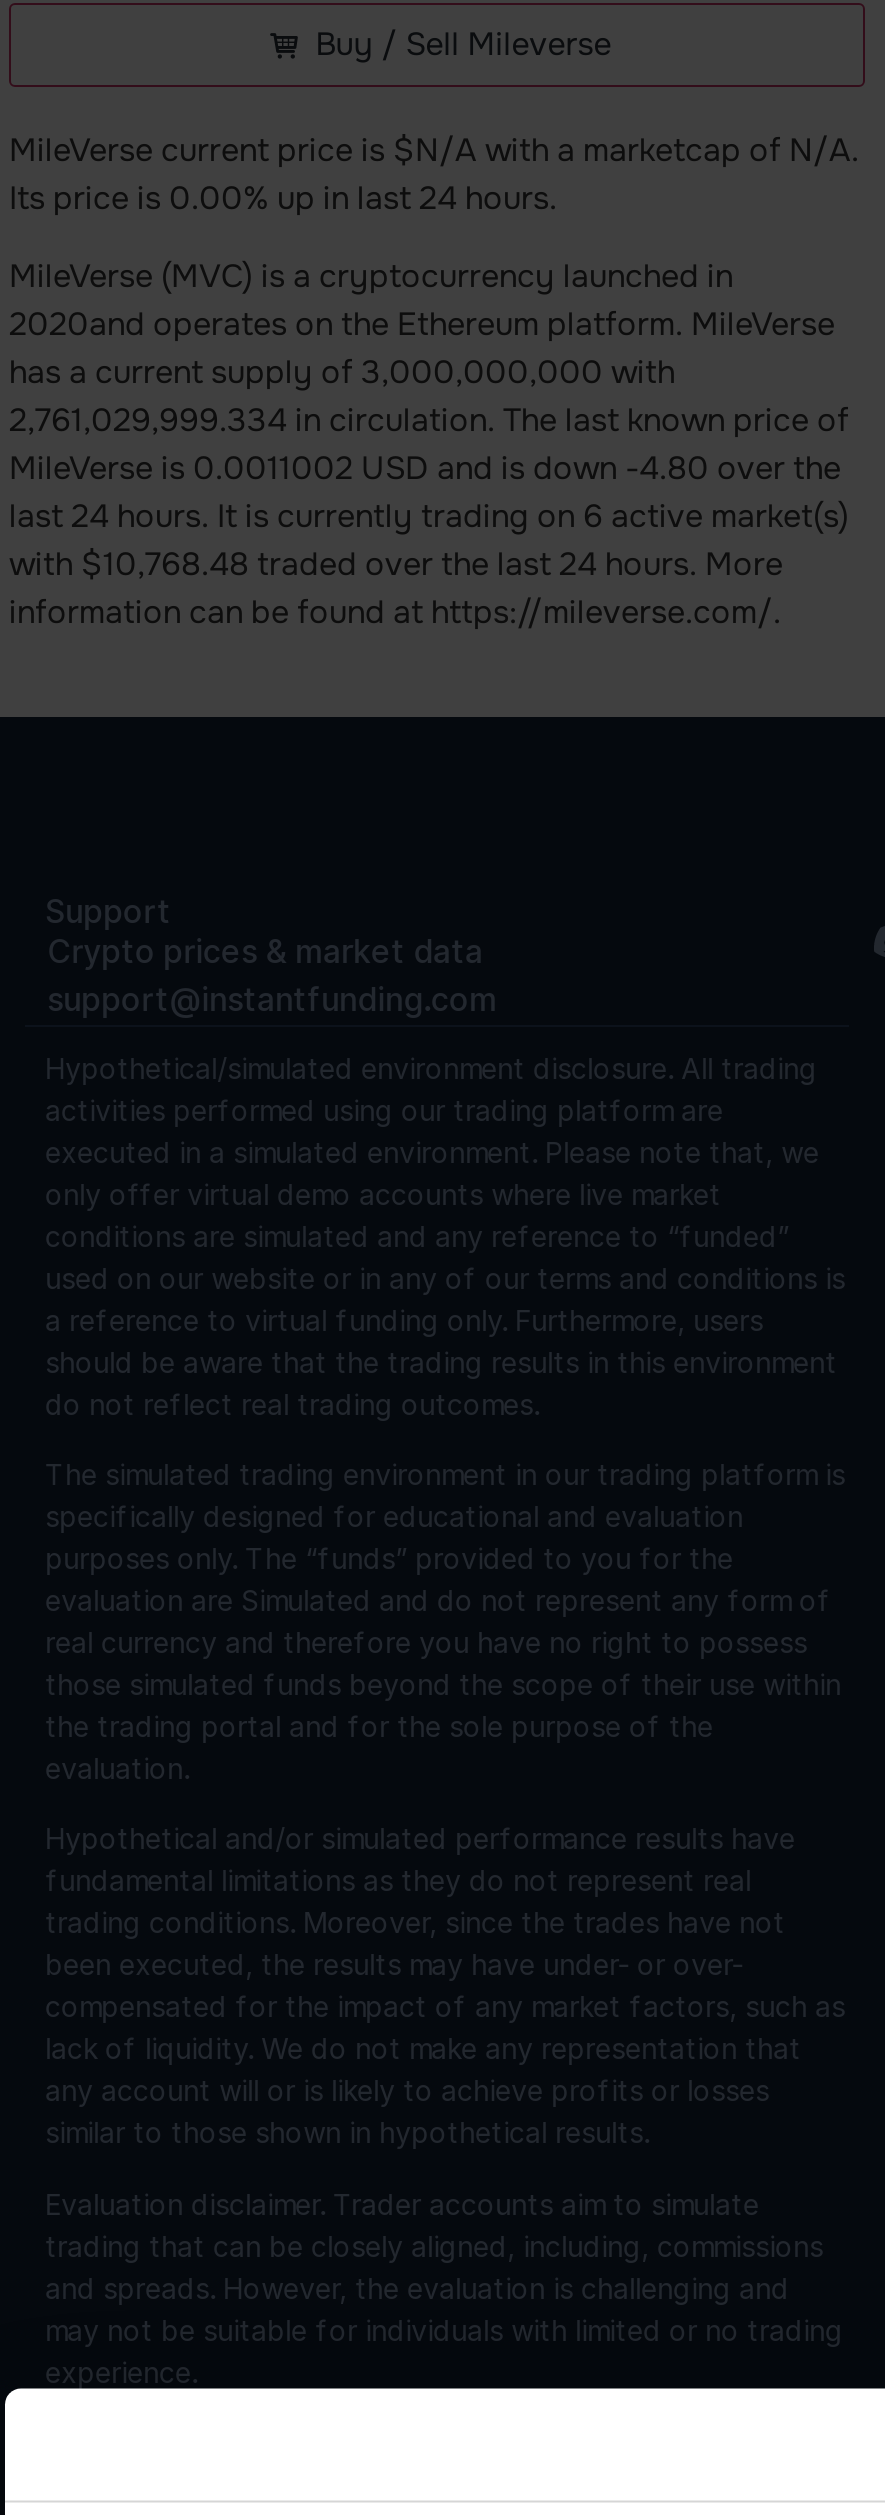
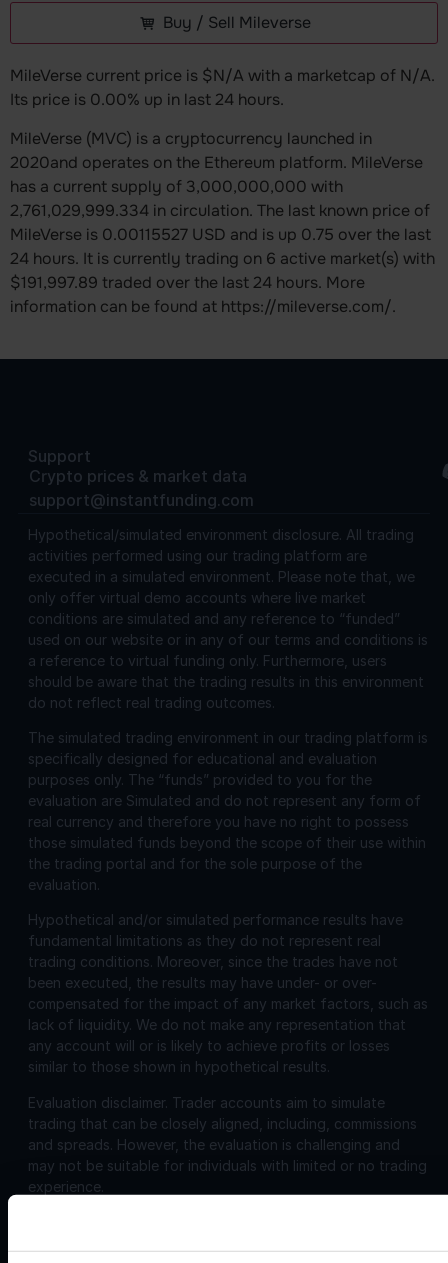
[9,446,849,584] MileVerse is 0.0011002 USD and is down -4.80 over the | last 24 hours. It is currently trading on 6 active market(s) | with $10,768.48 traded over the last 24 hours. More -> [10,224,435,293] MileVerse is 0.00115527 USD and is up 0.75 over the last | 24 hours. It is currently trading on 6 active market(s) with | $191,997.89 traded over the last 24 hours. More

